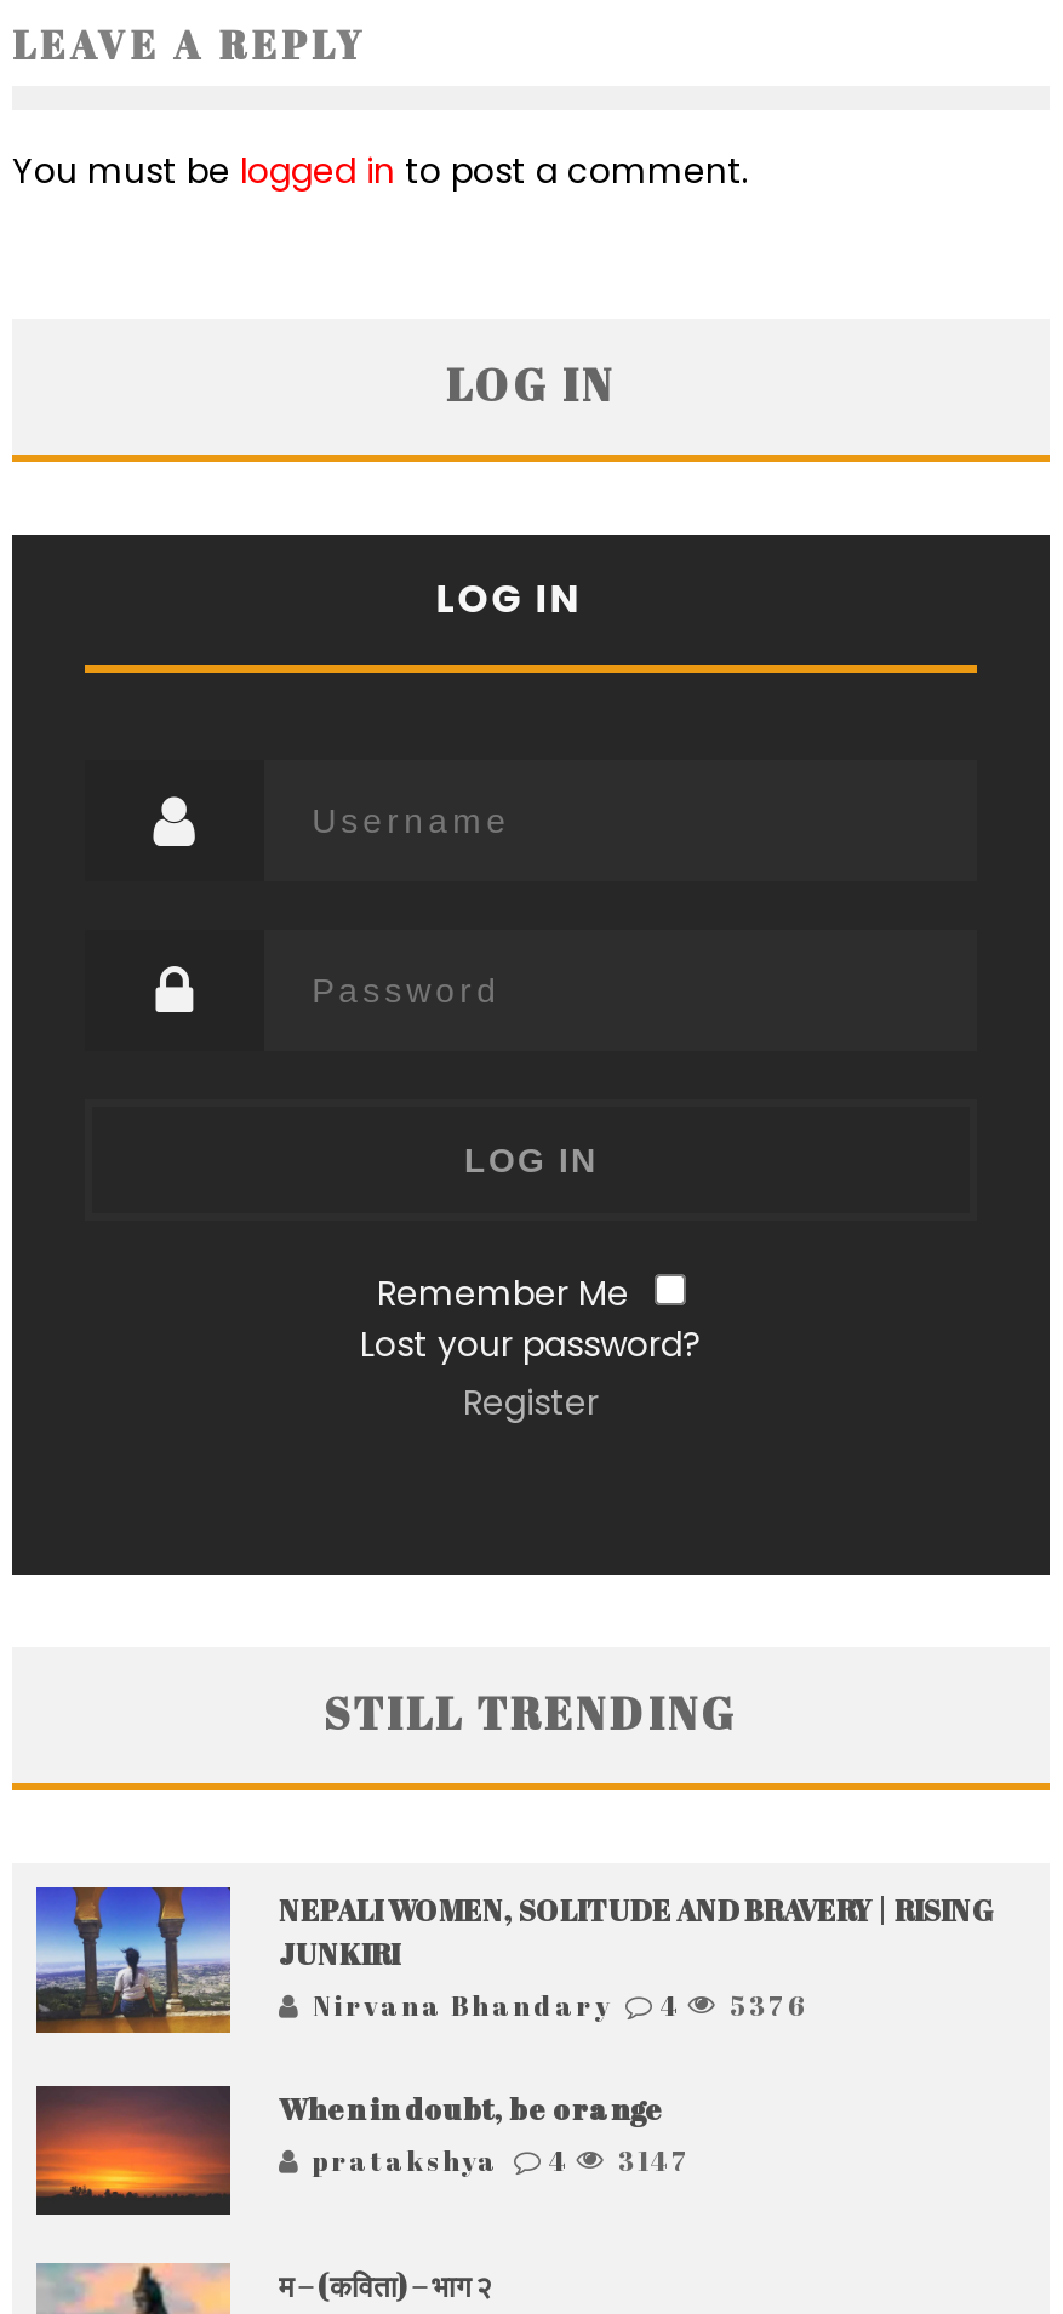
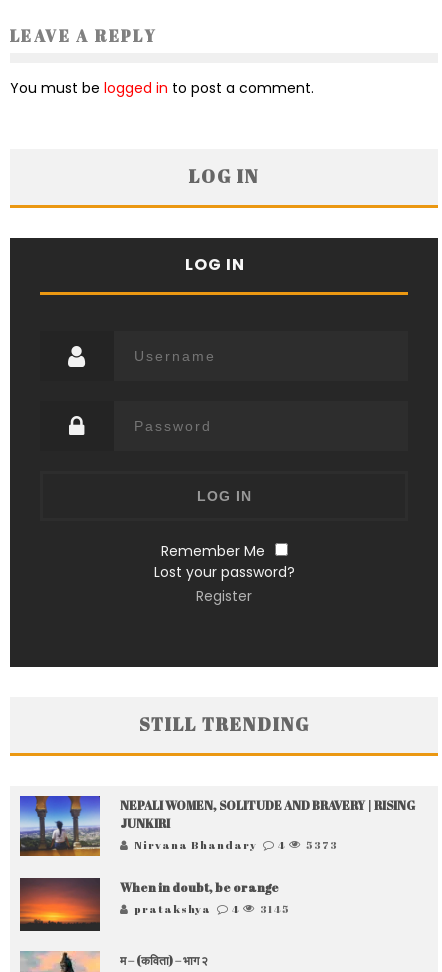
[313,1986,810,2022] Nirvana Bhandary 4 5376 -> [134,837,338,852] Nirvana Bhandary 4 5373
[313,2141,691,2178] pratakshya 4 3147 -> [134,901,290,916] pratakshya 4 3145

